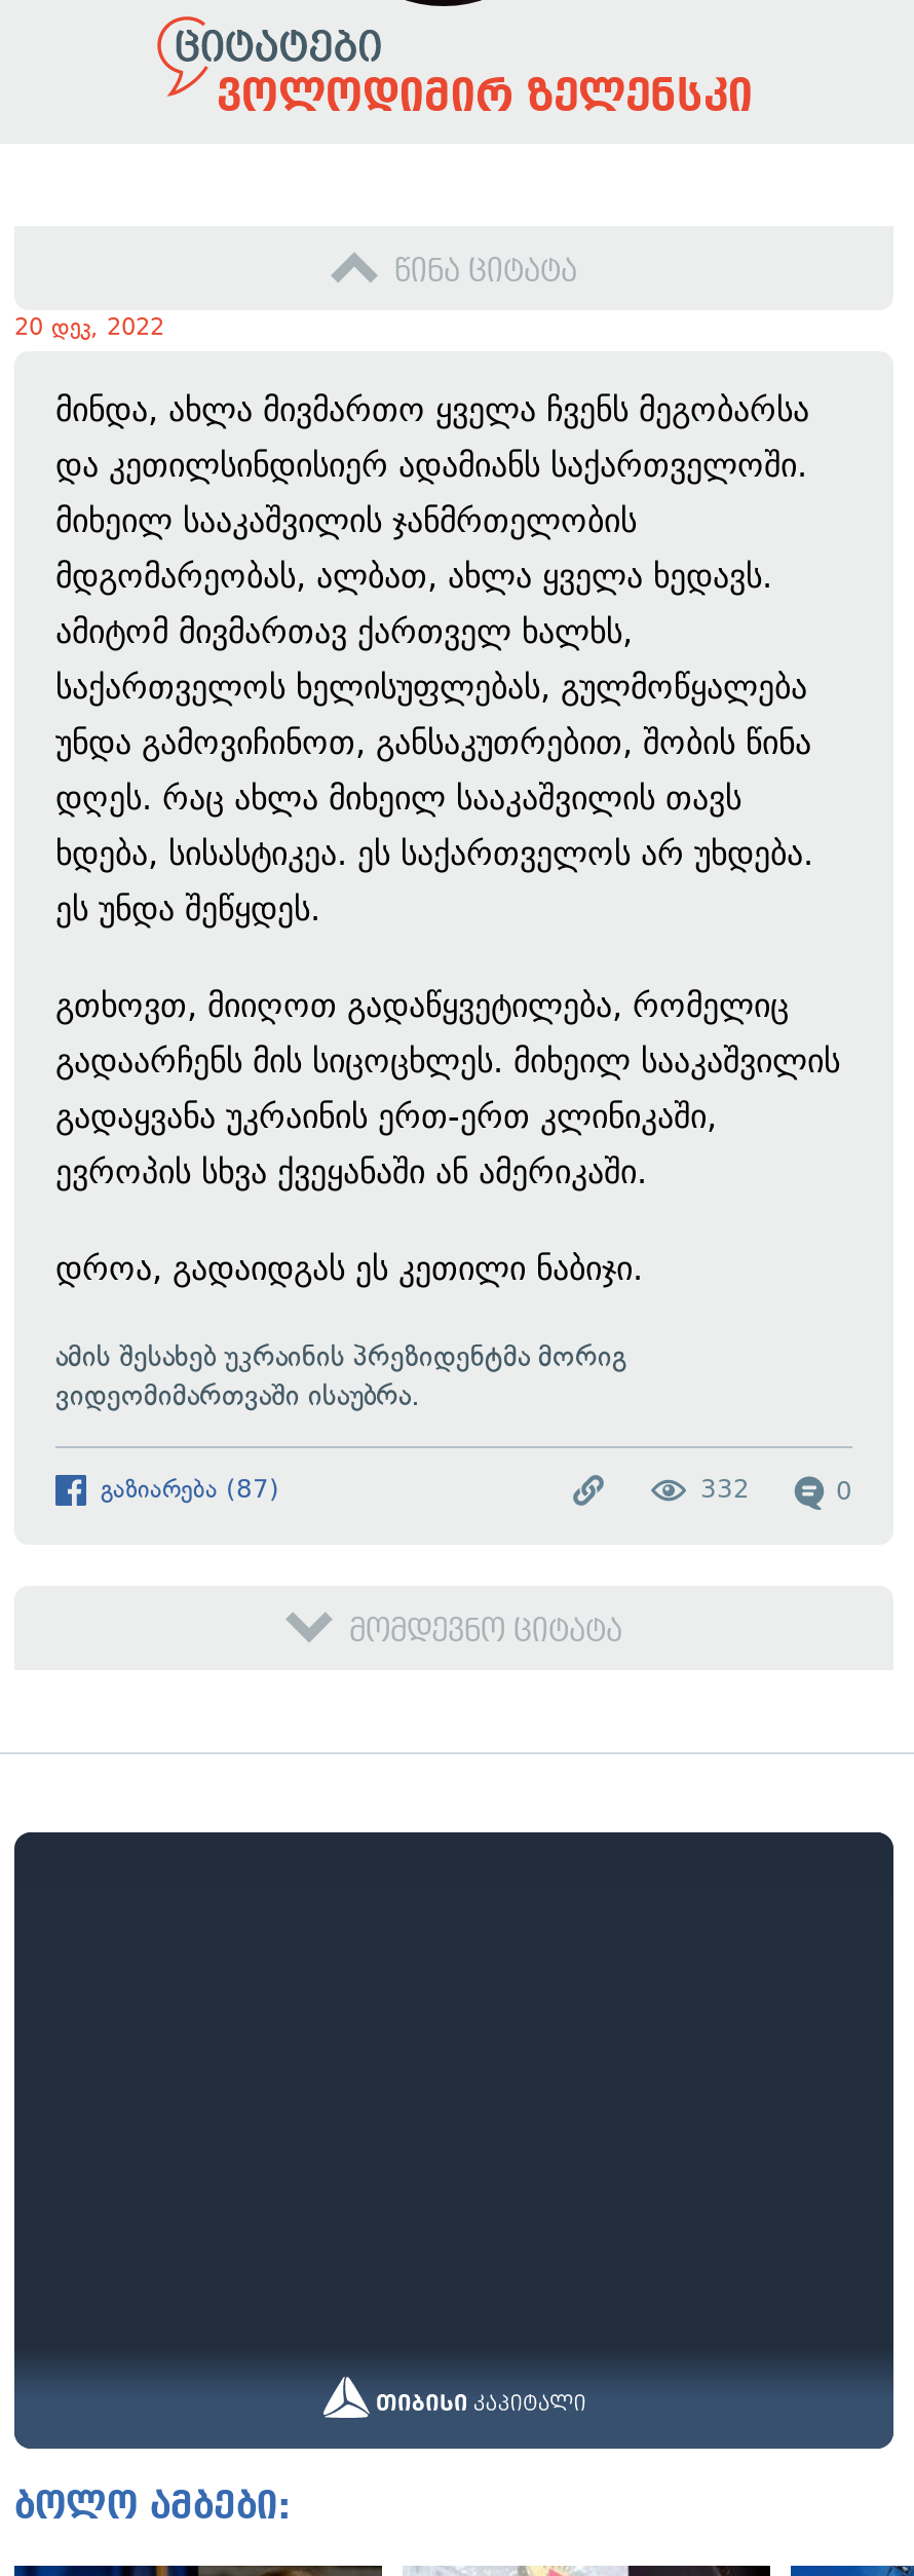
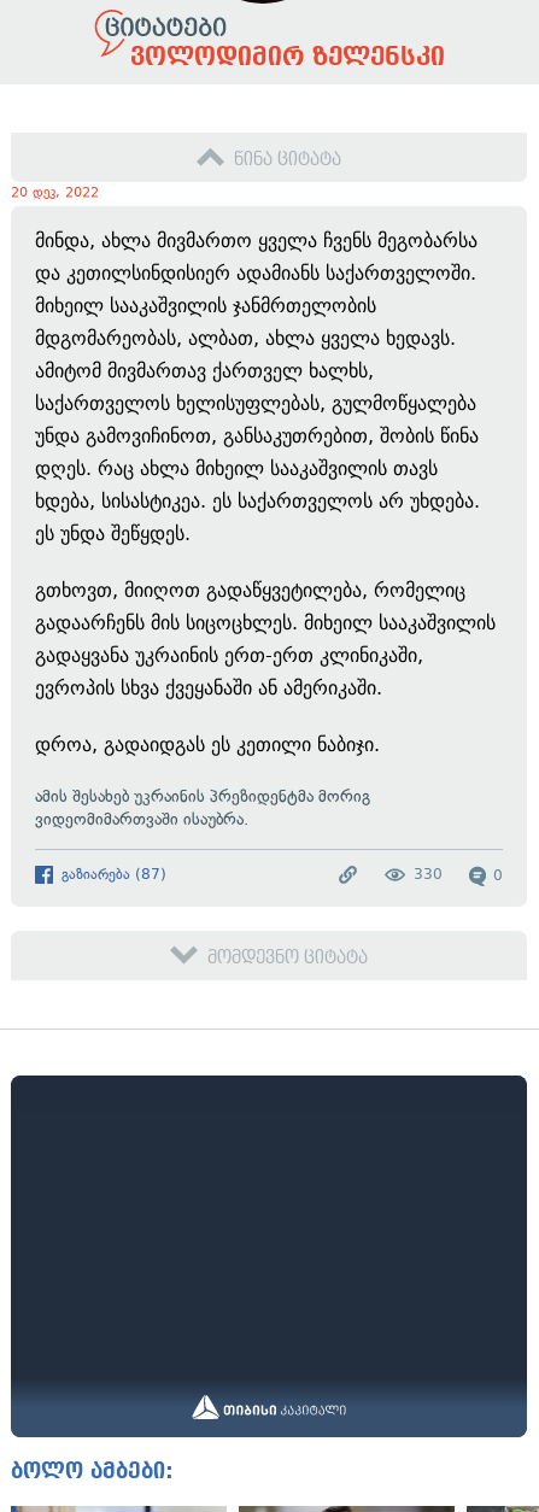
[700,1475,750,1504] 332 -> [414,866,443,883] 330

